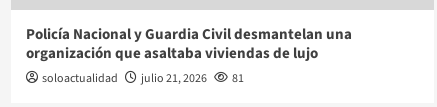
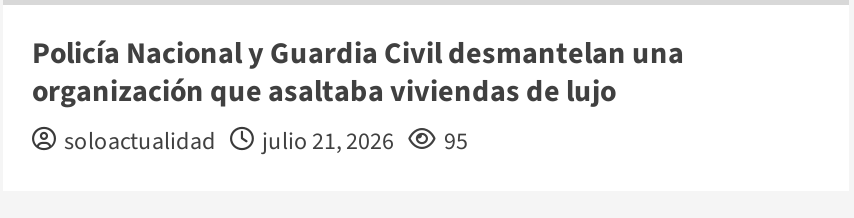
[41,70,243,87] soloactualidad julio 21, 2026 81 -> [64,124,468,158] soloactualidad julio 21, 2026 95

